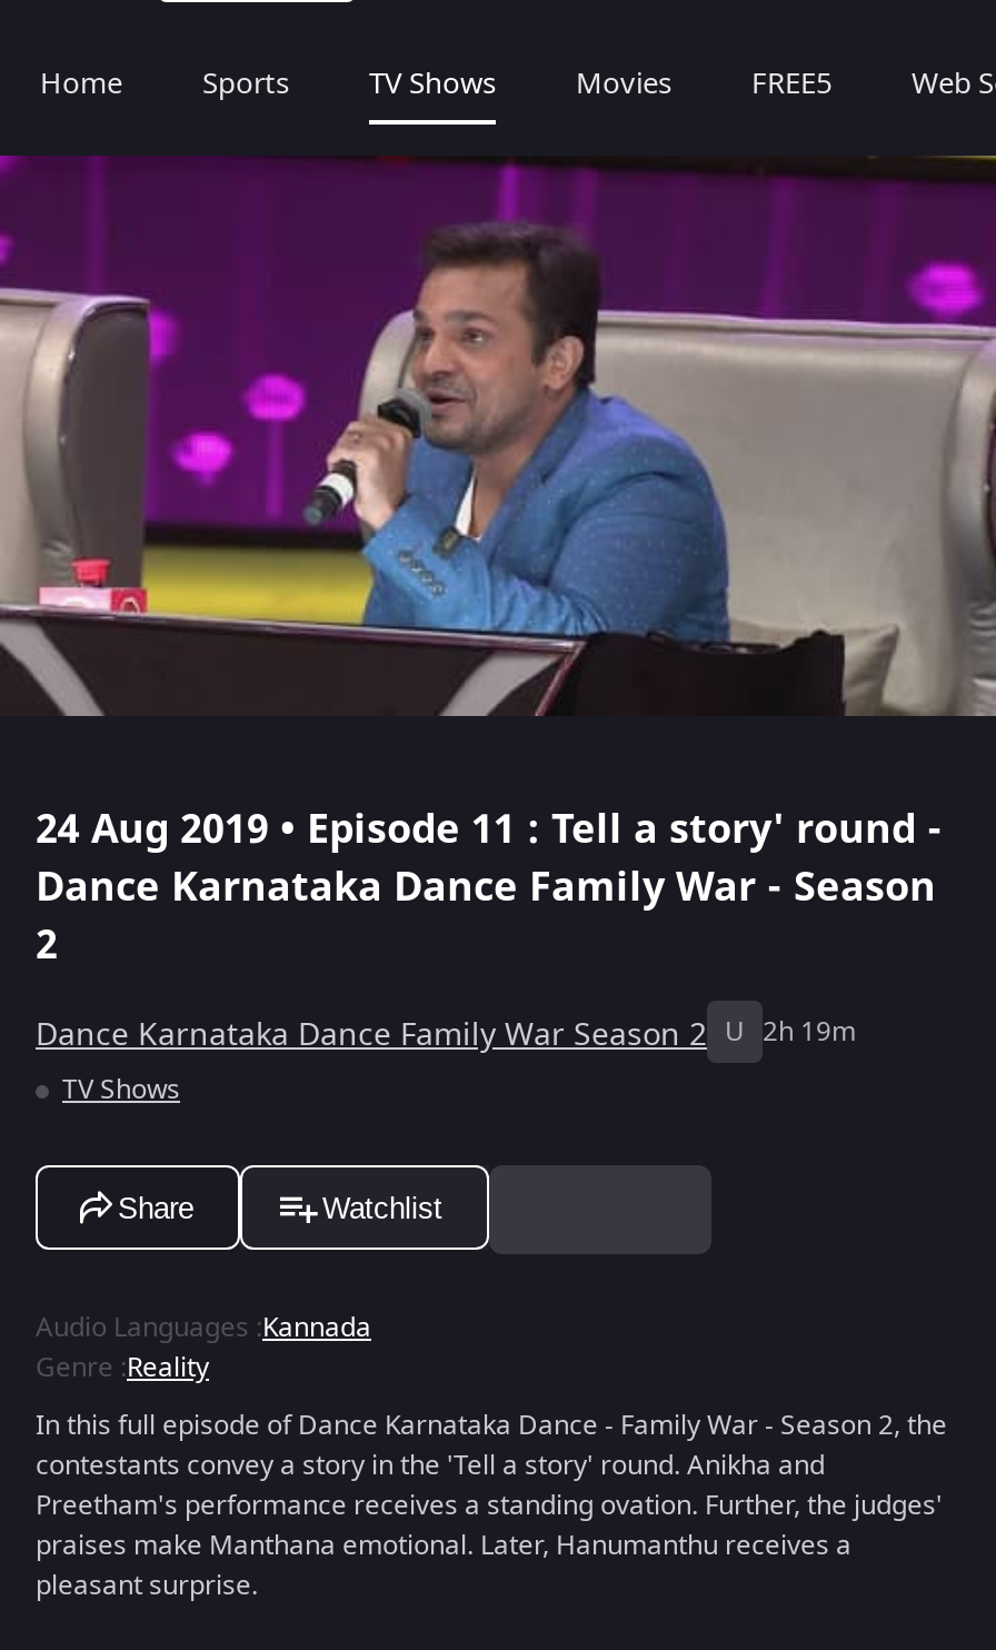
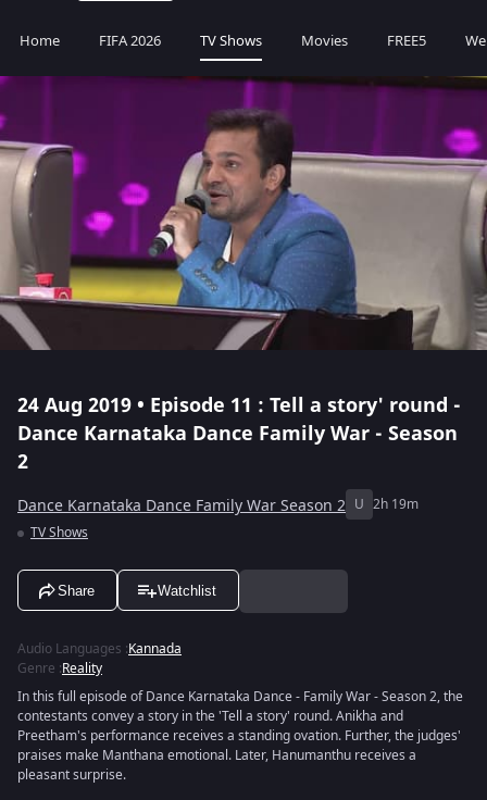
[202,62,289,105] Sports -> [99,30,161,51] FIFA 2026

